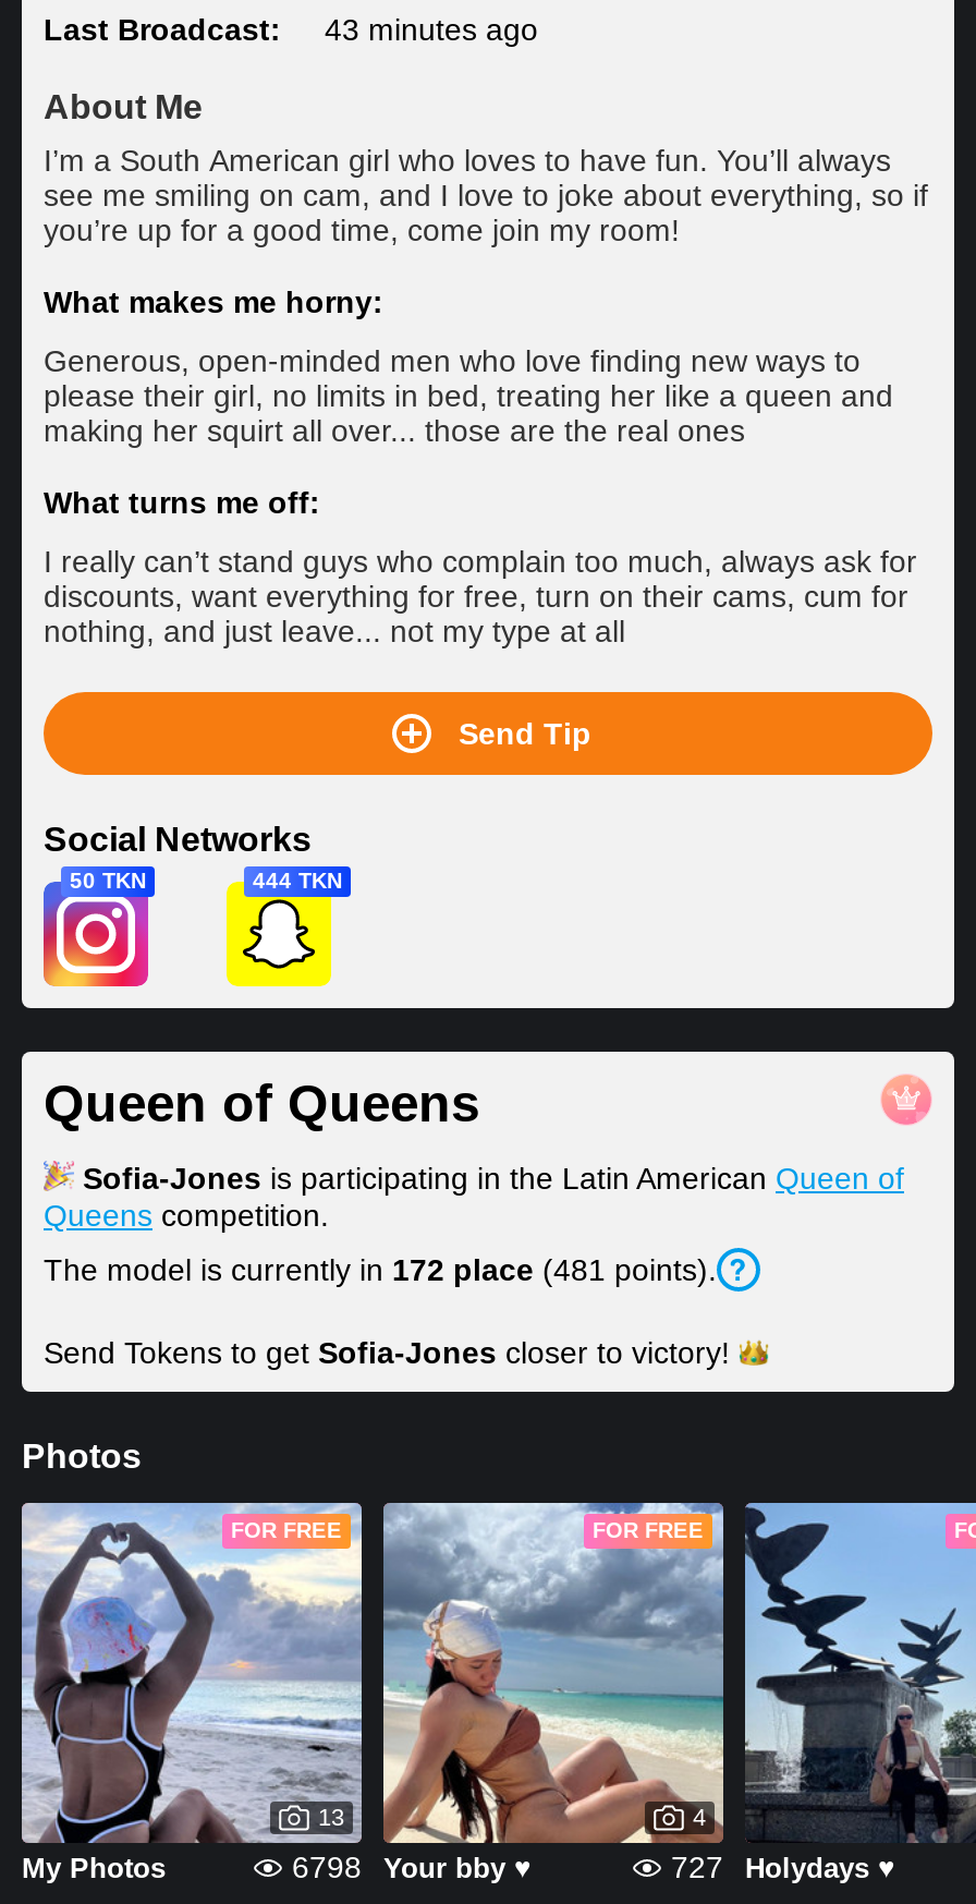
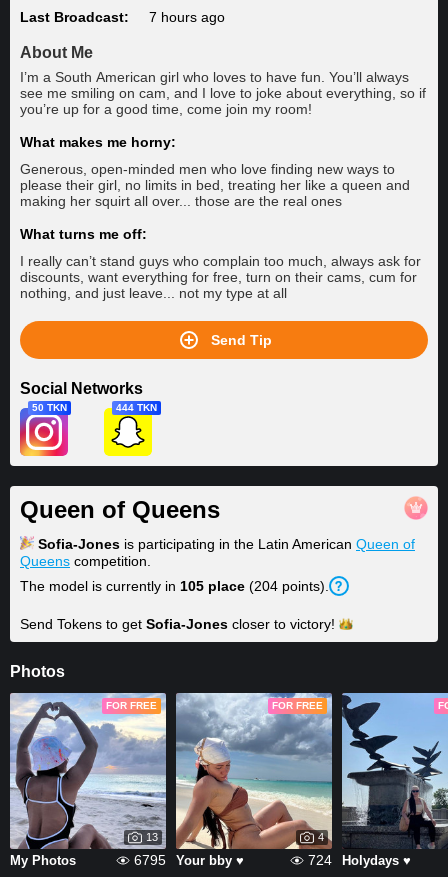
[44,12,538,47] Last Broadcast: 43 minutes ago -> [20,9,225,25] Last Broadcast: 7 hours ago
[44,1252,717,1287] The model is currently in 172 place (481 points). -> [20,578,329,594] The model is currently in 105 place (204 points).
[292,1850,362,1884] 6798 -> [134,852,166,868] 6795
[671,1850,723,1884] 727 -> [308,852,332,868] 724

